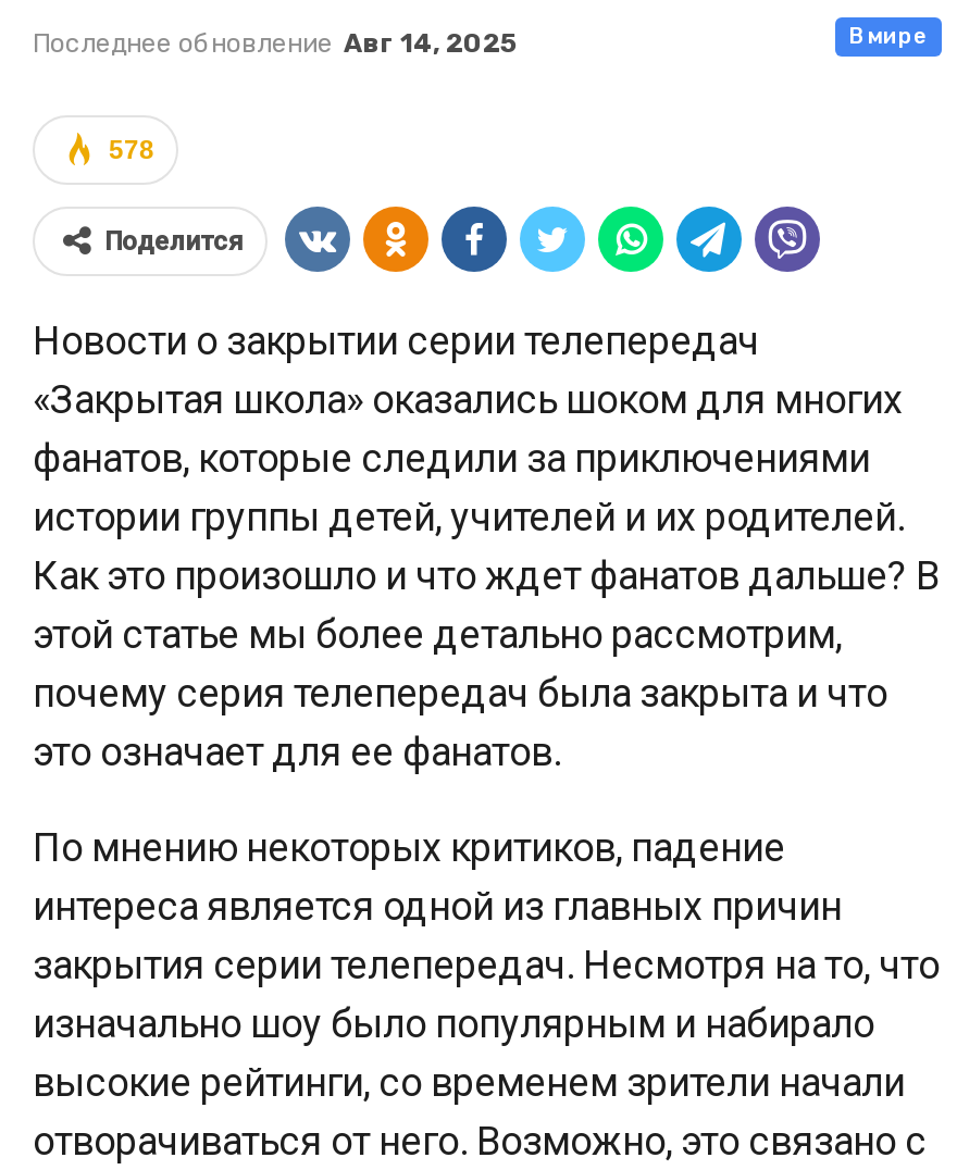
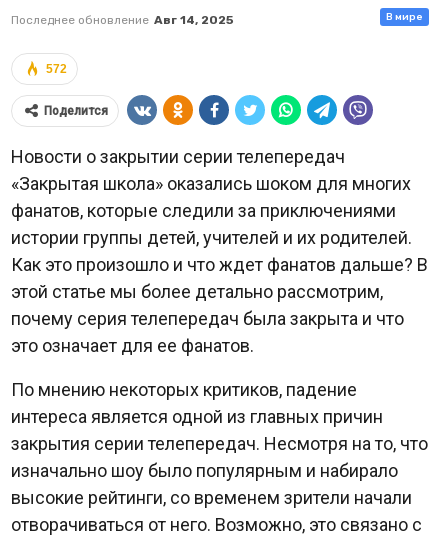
[109,135,154,165] 578 -> [46,62,67,76] 572

